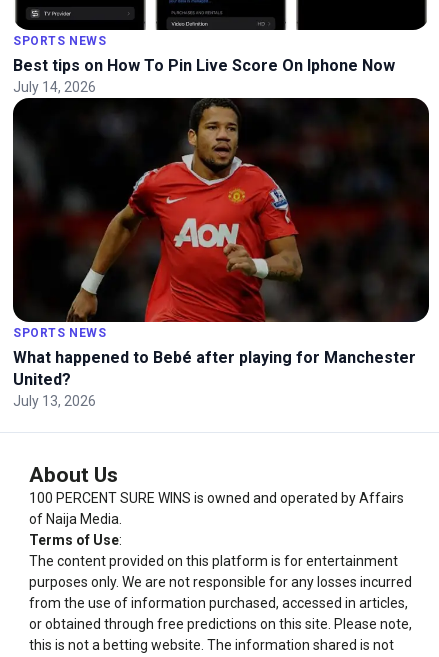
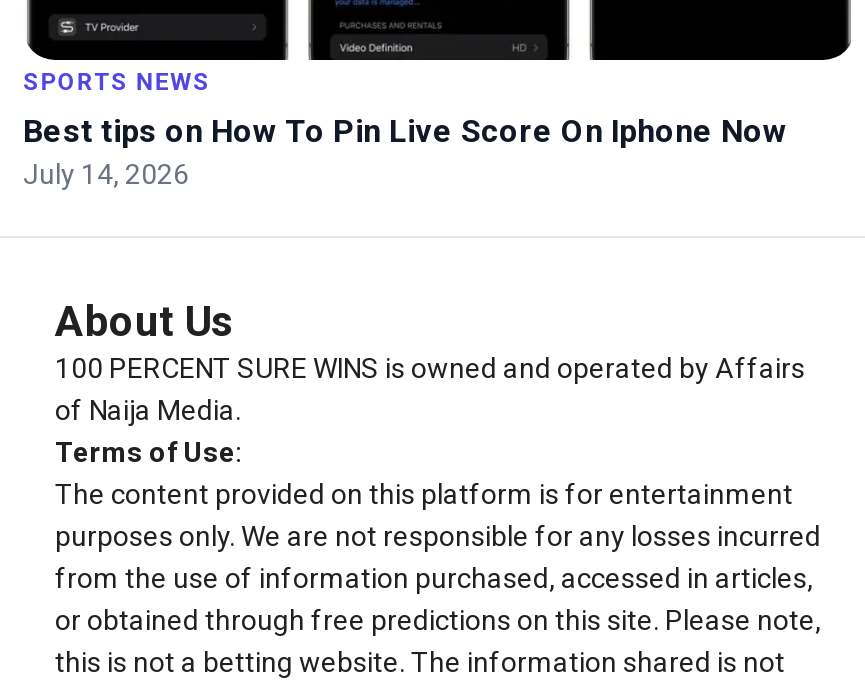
[12,97,430,409] [image] | SPORTS NEWS | What happened to Bebé after playing for Manchester | United? | July 13, 2026 -> none

